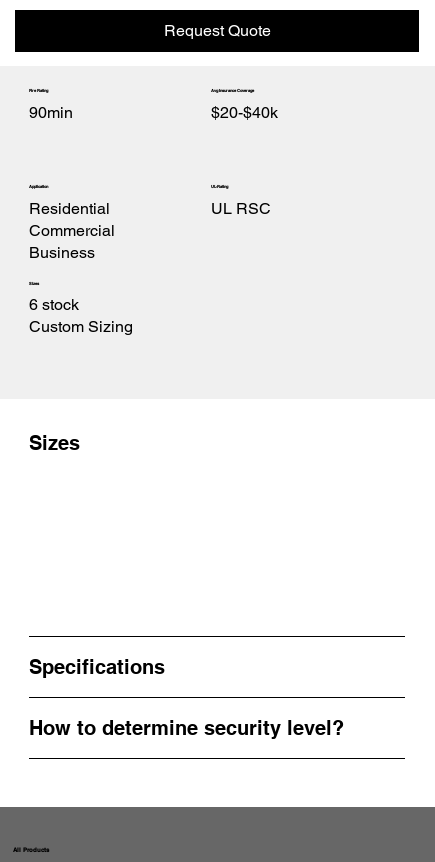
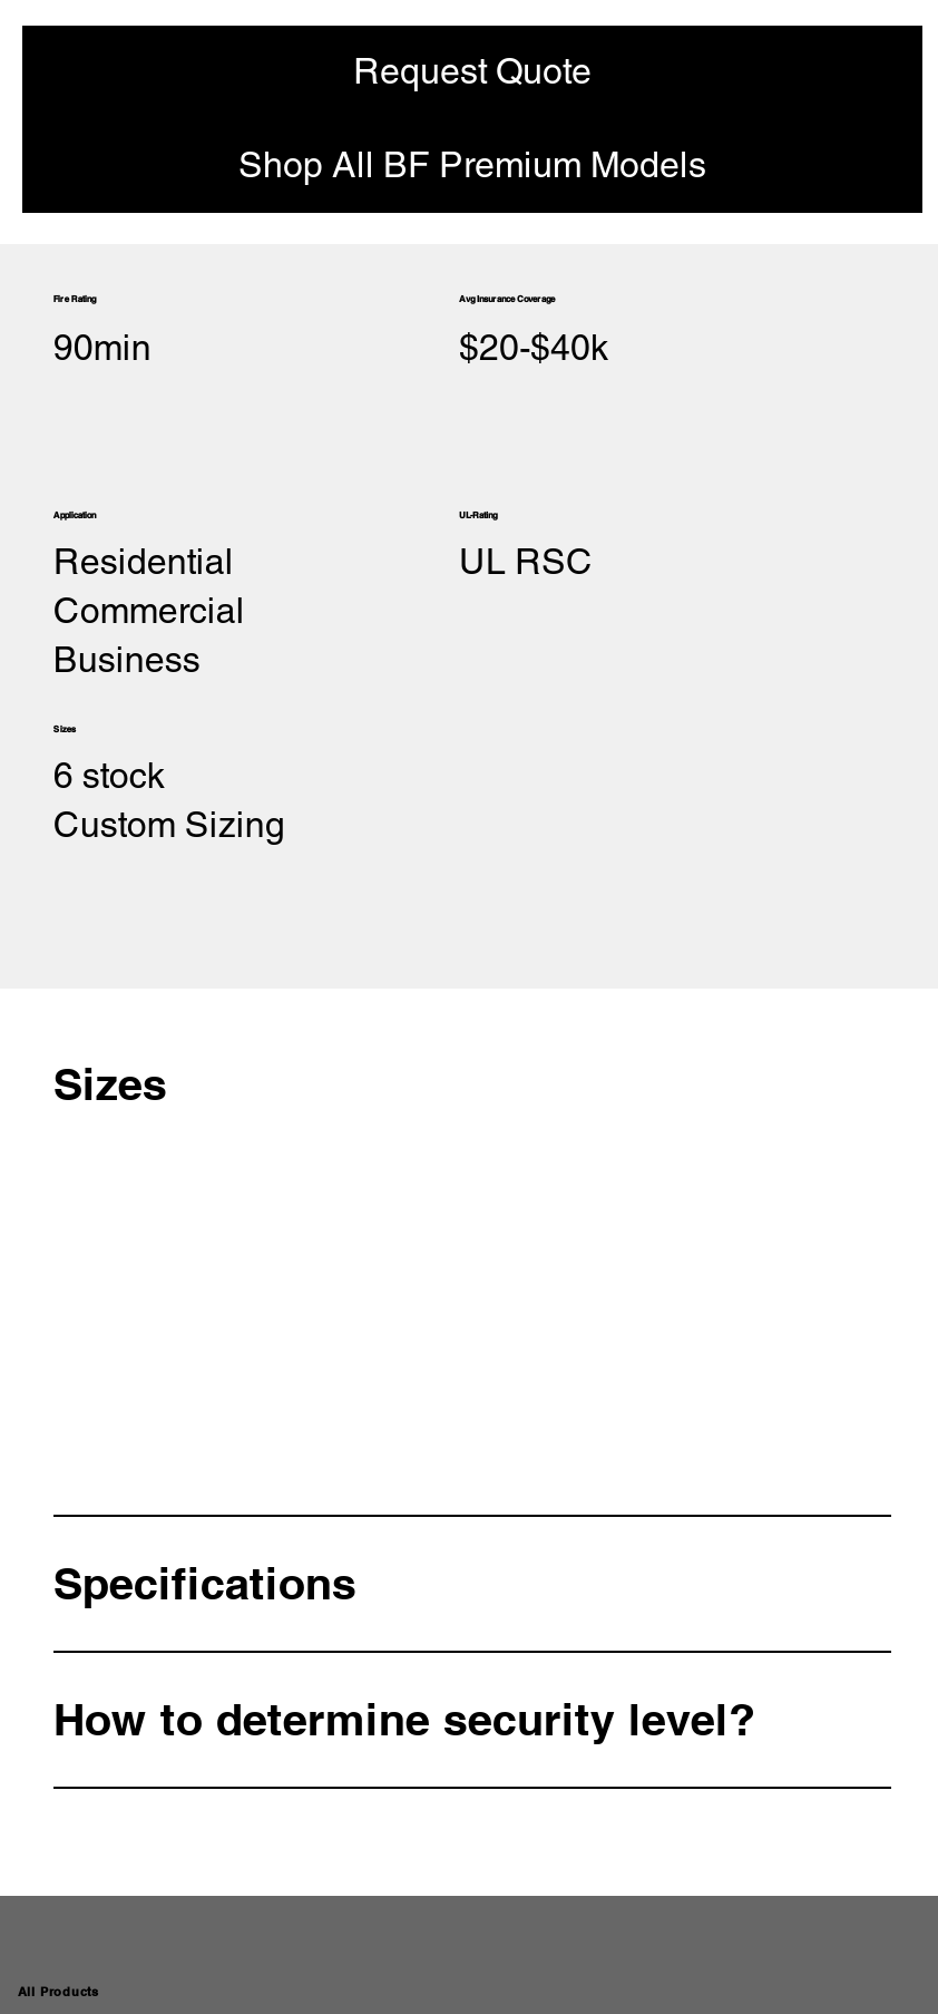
none -> [238,144,706,187] Shop All BF Premium Models

